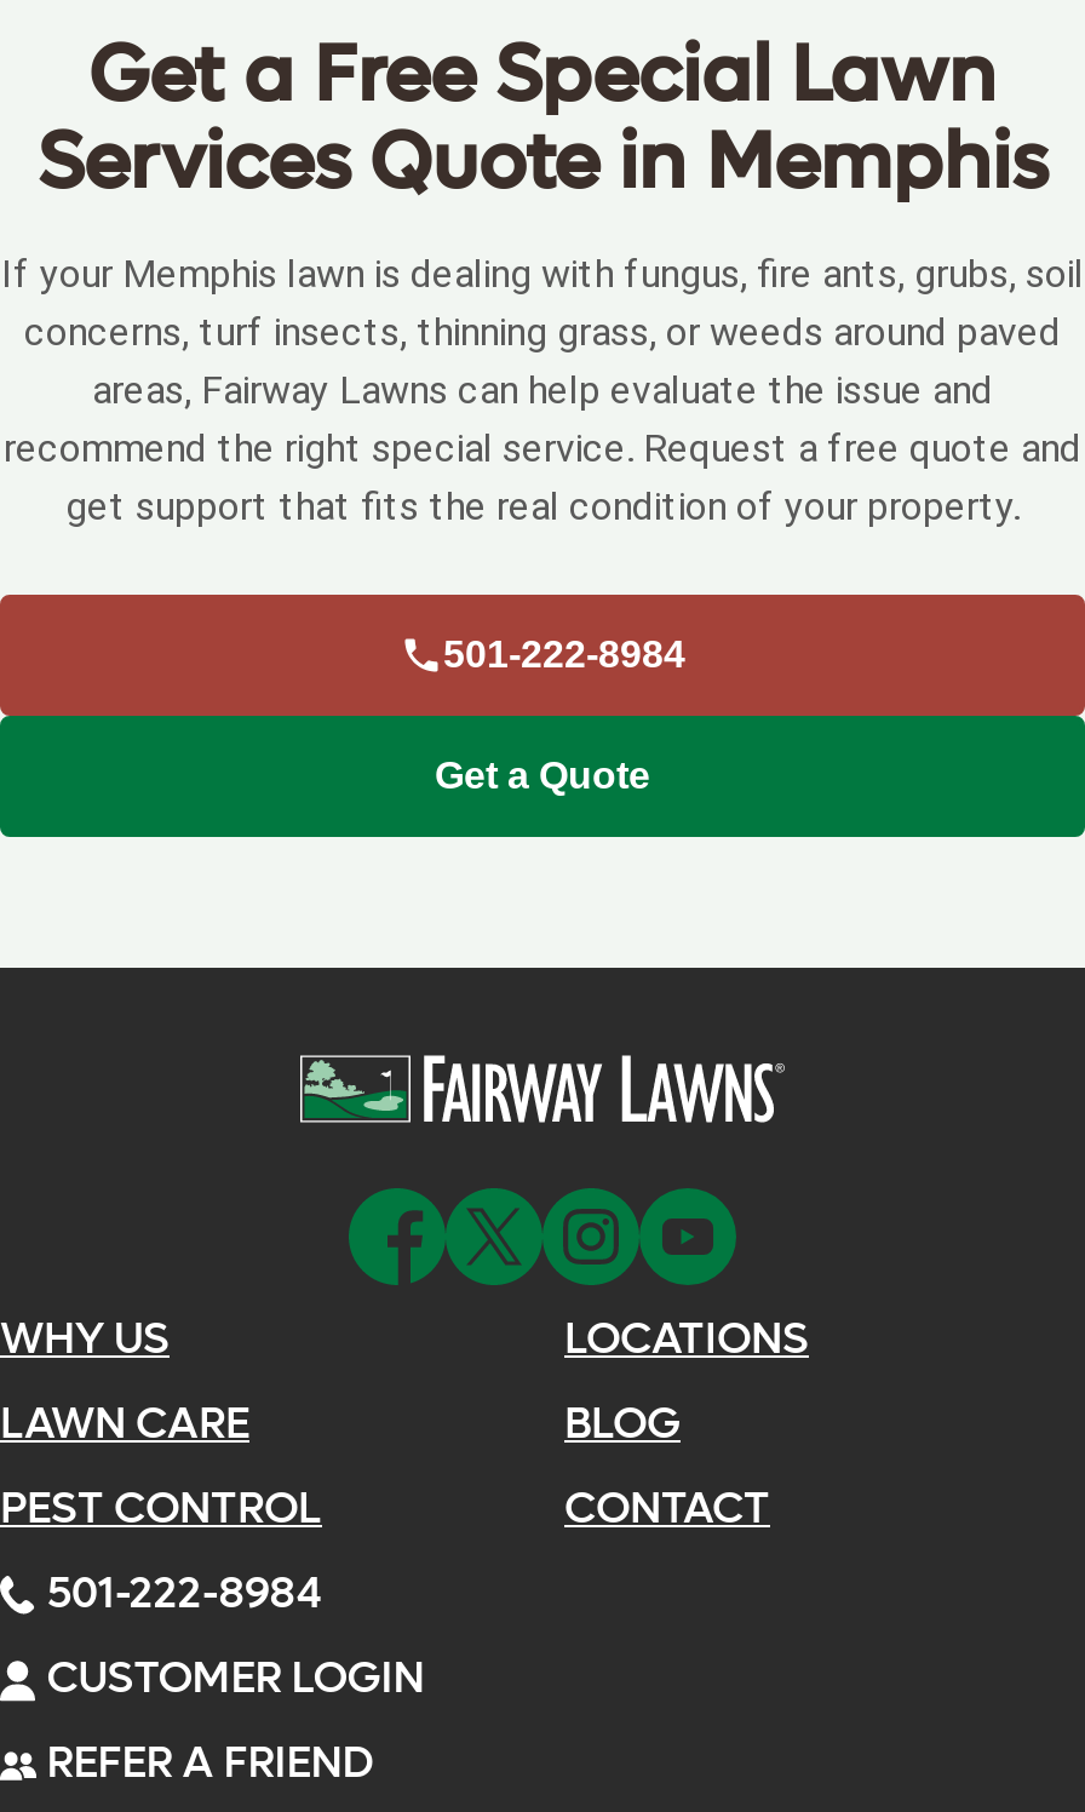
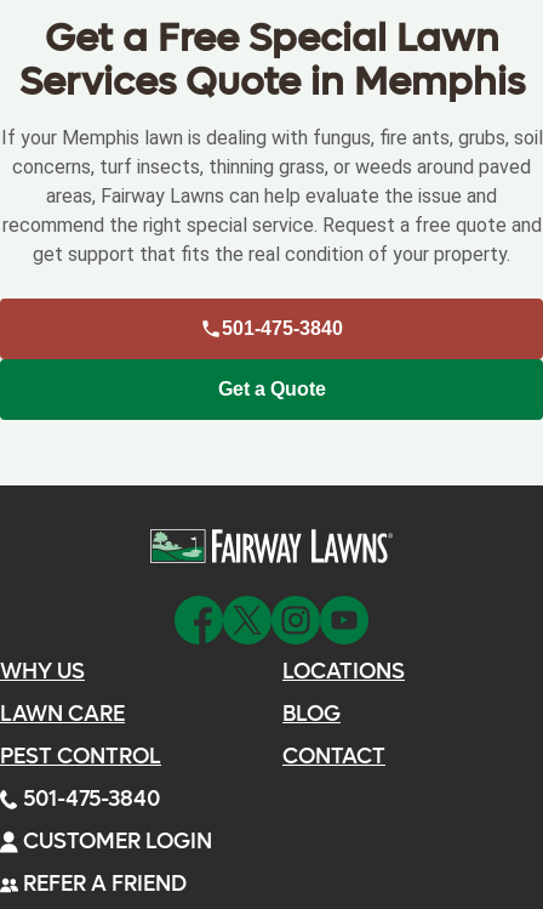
[443,635,685,676] 501-222-8984 -> [222,318,343,339] 501-475-3840
[47,1567,323,1623] 501-222-8984 -> [23,785,160,813] 501-475-3840

